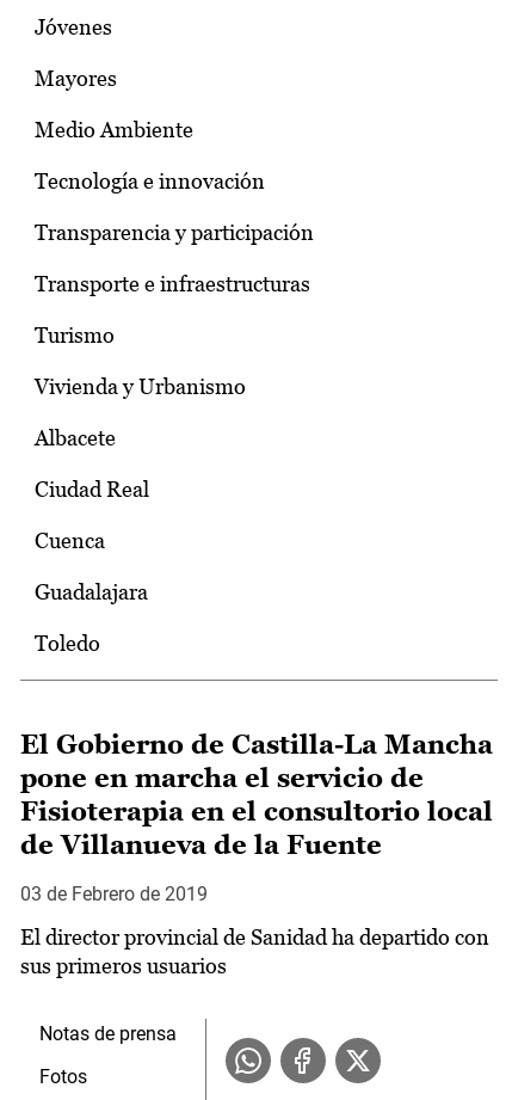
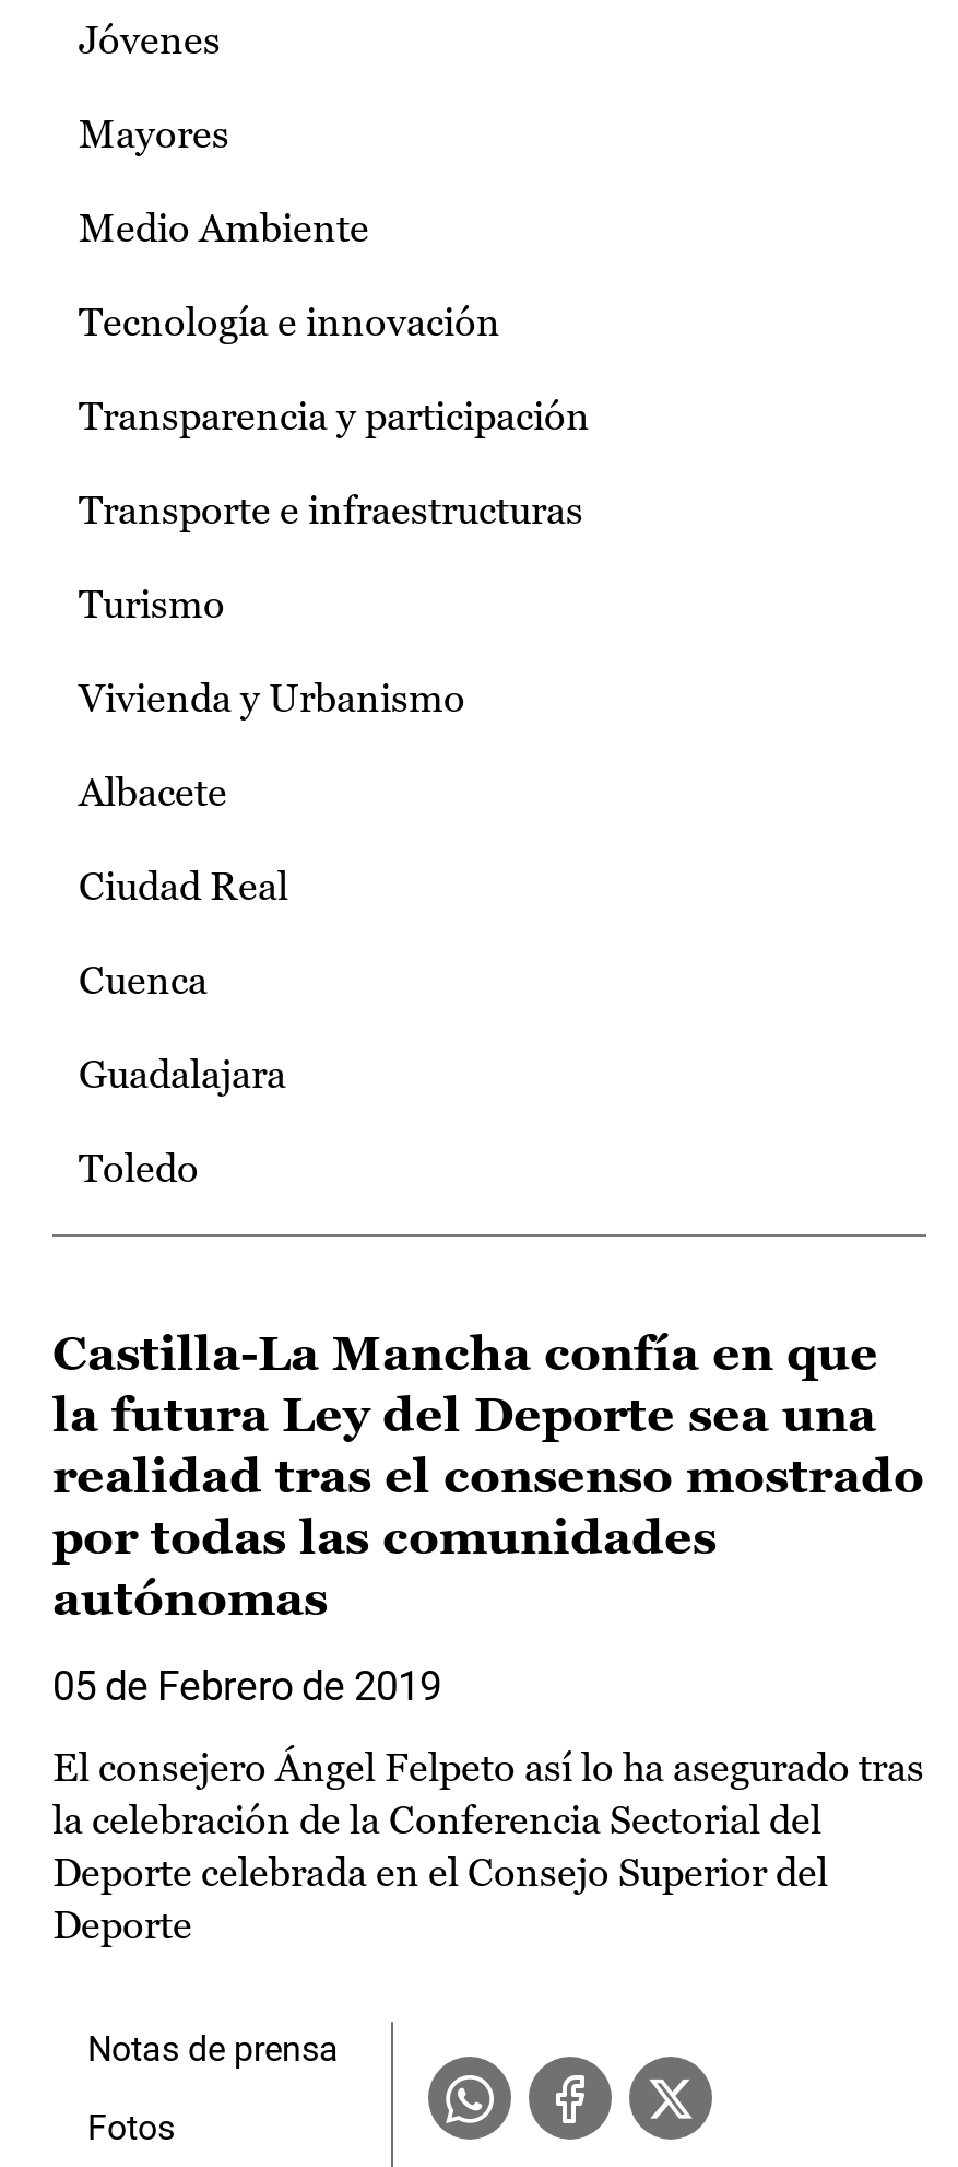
[20,730,493,860] El Gobierno de Castilla-La Mancha | pone en marcha el servicio de | Fisioterapia en el consultorio local | de Villanueva de la Fuente -> [52,1326,924,1626] Castilla-La Mancha confía en que | la futura Ley del Deporte sea una | realidad tras el consenso mostrado | por todas las comunidades | autónomas
[20,883,208,905] 03 de Febrero de 2019 -> [52,1663,441,1709] 05 de Febrero de 2019
[20,925,489,978] El director provincial de Sanidad ha departido con | sus primeros usuarios -> [52,1744,924,1947] El consejero Ángel Felpeto así lo ha asegurado tras | la celebración de la Conferencia Sectorial del | Deporte celebrada en el Consejo Superior del | Deporte

